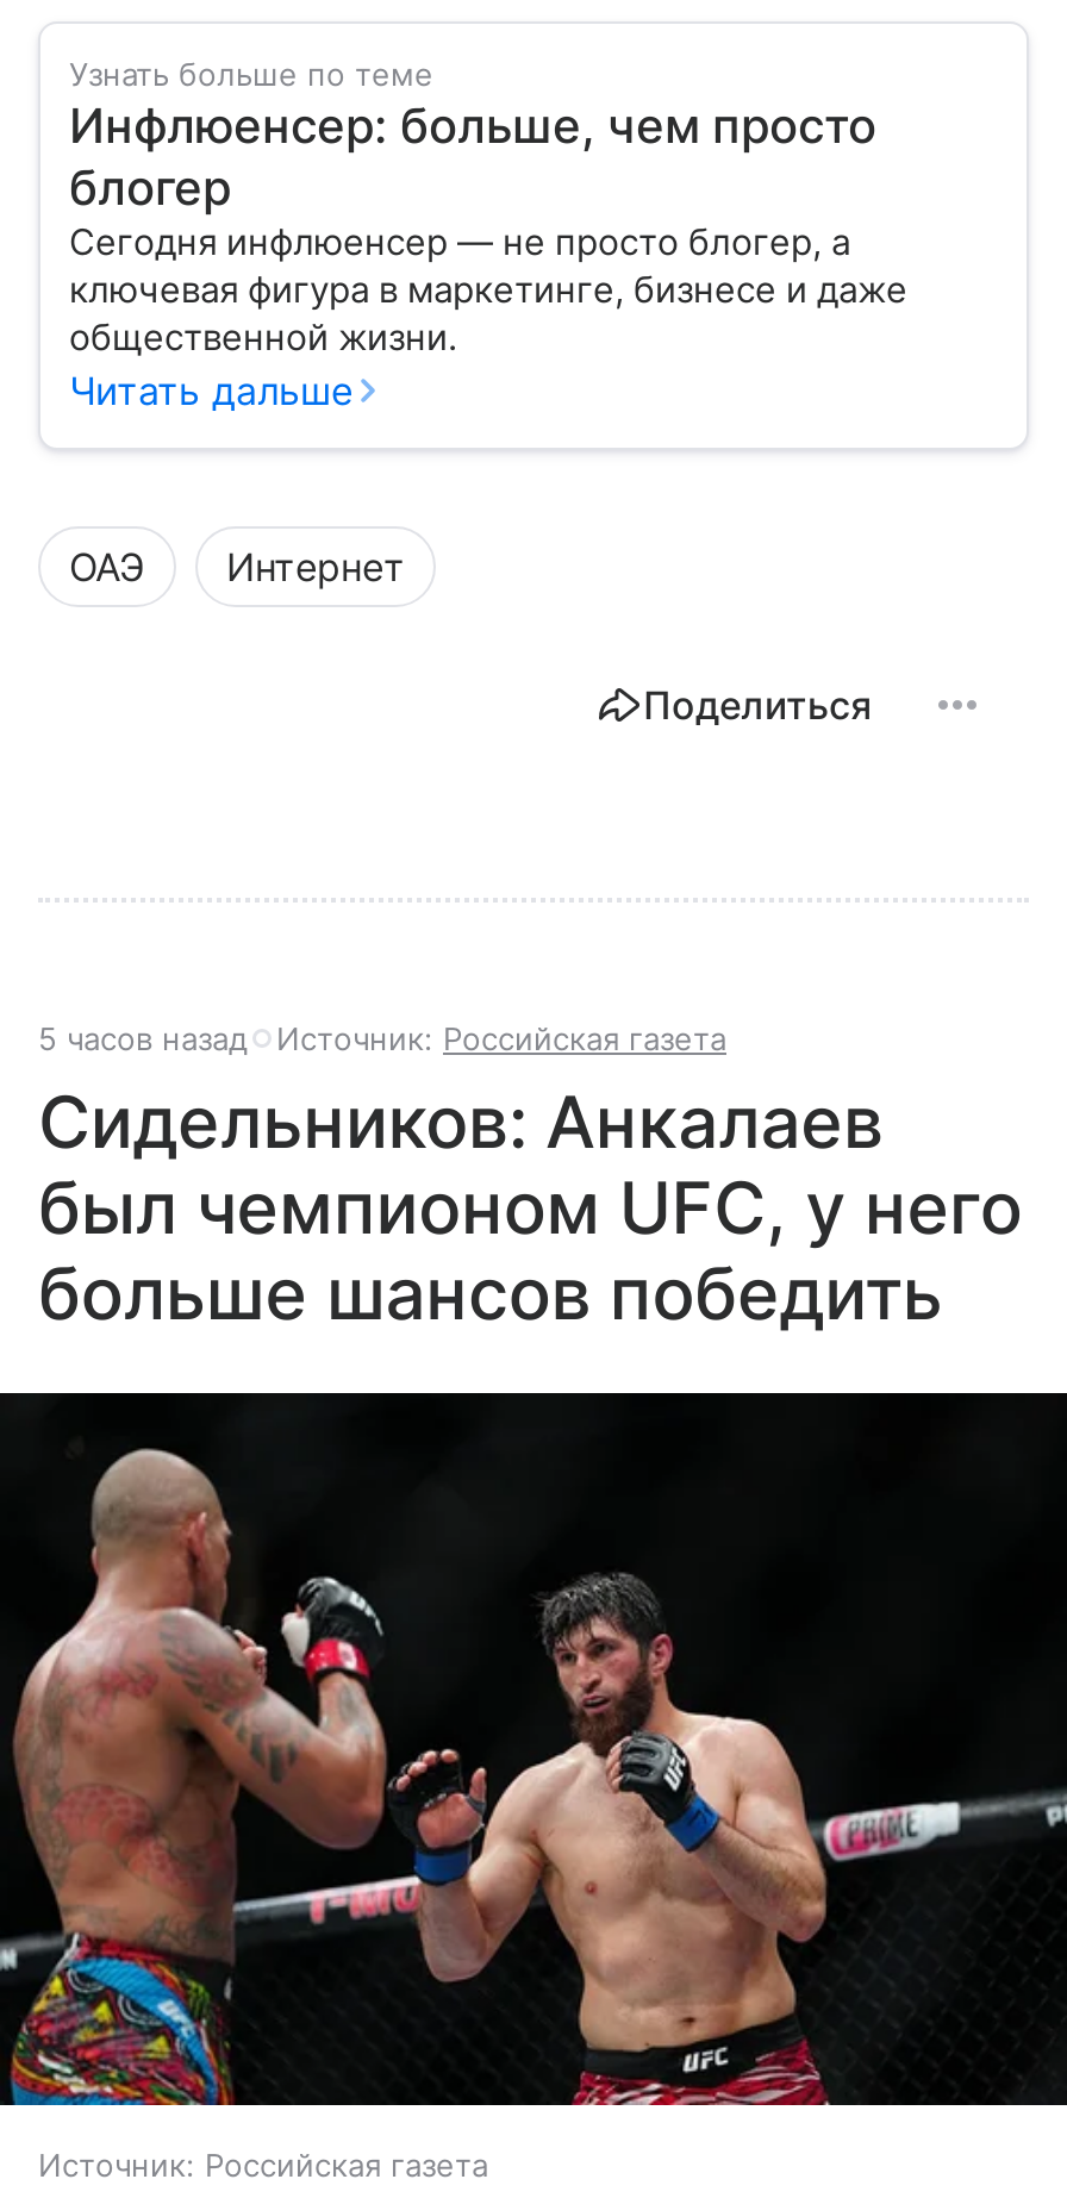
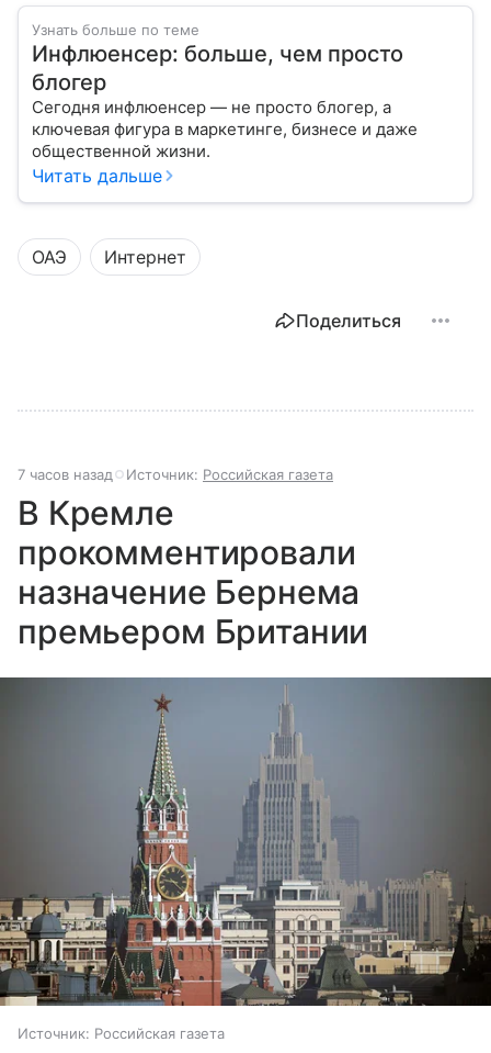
[38,1019,726,1057] 5 часов назад Источник: Российская газета -> [18,465,333,483] 7 часов назад Источник: Российская газета
[38,1078,1022,1335] Сидельников: Анкалаев | был чемпионом UFC, у него | больше шансов победить -> [18,493,369,651] В Кремле | прокомментировали | назначение Бернема | премьером Британии
[7,1391,1060,2108] [image] -> [3,676,488,1007] [image]

